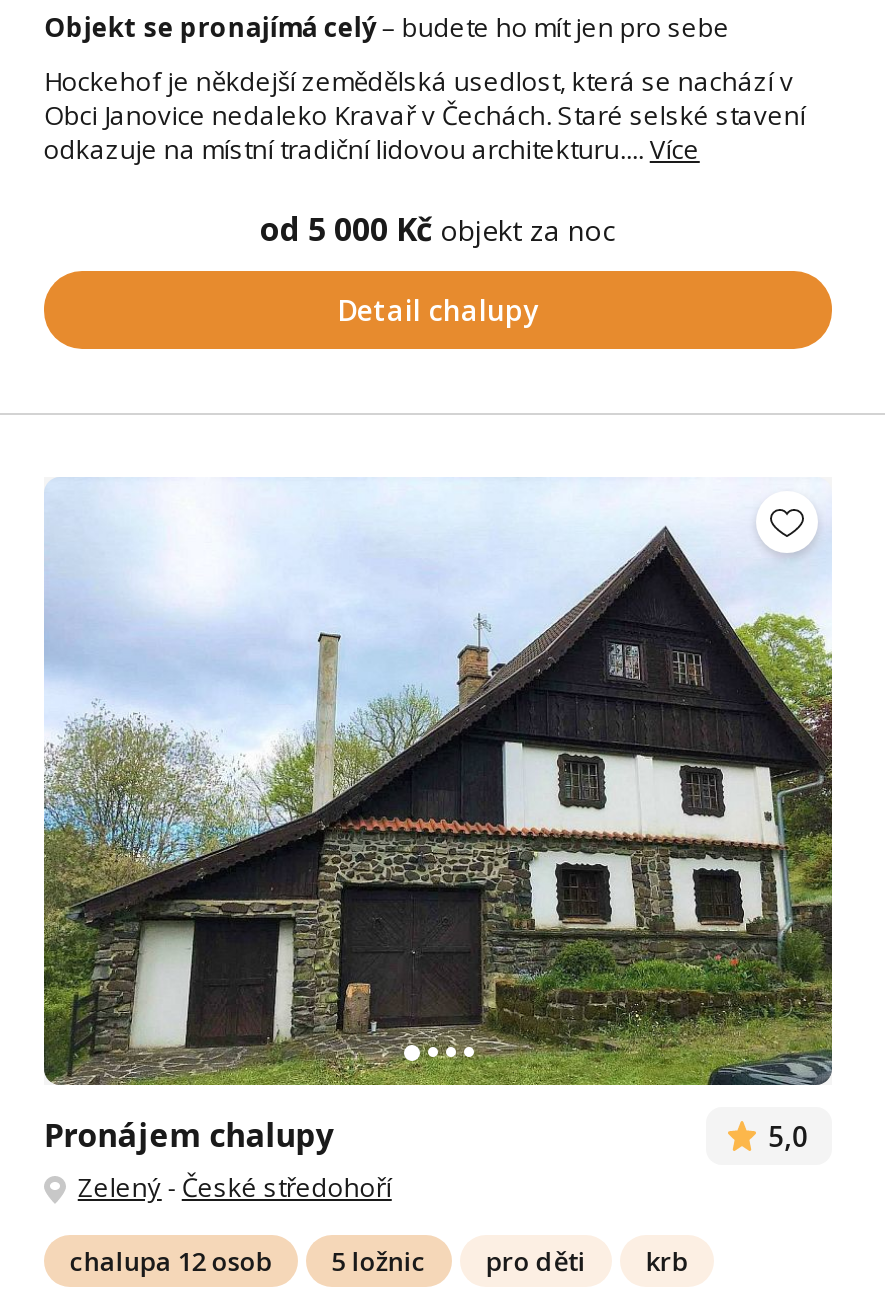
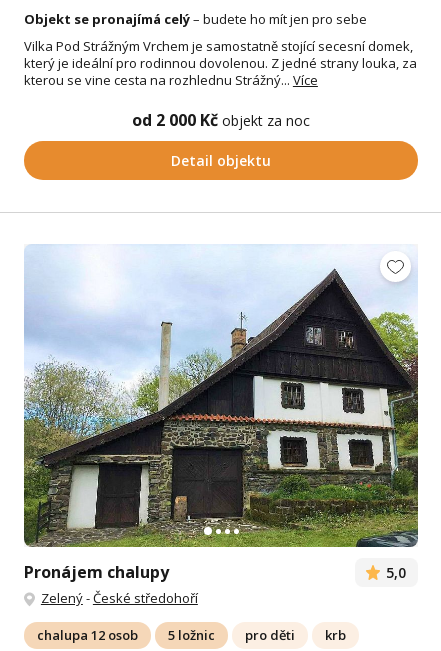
[44,63,806,167] Hockehof je někdejší zemědělská usedlost, která se nachází v | Obci Janovice nedaleko Kravař v Čechách. Staré selské stavení | odkazuje na místní tradiční lidovou architekturu.... Více -> [24,37,417,89] Vilka Pod Strážným Vrchem je samostatně stojící secesní domek, | který je ideální pro rodinnou dovolenou. Z jedné strany louka, za | kterou se vine cesta na rozhlednu Strážný... Více
[260,207,616,251] od 5 000 Kč objekt za noc -> [132,109,310,131] od 2 000 Kč objekt za noc
[337,291,539,329] Detail chalupy -> [171,151,271,170] Detail objektu

